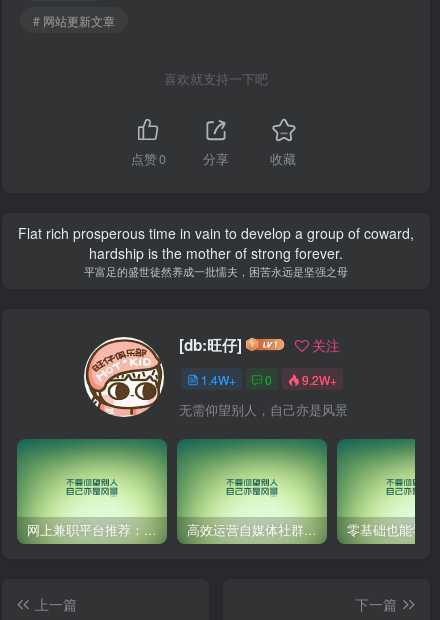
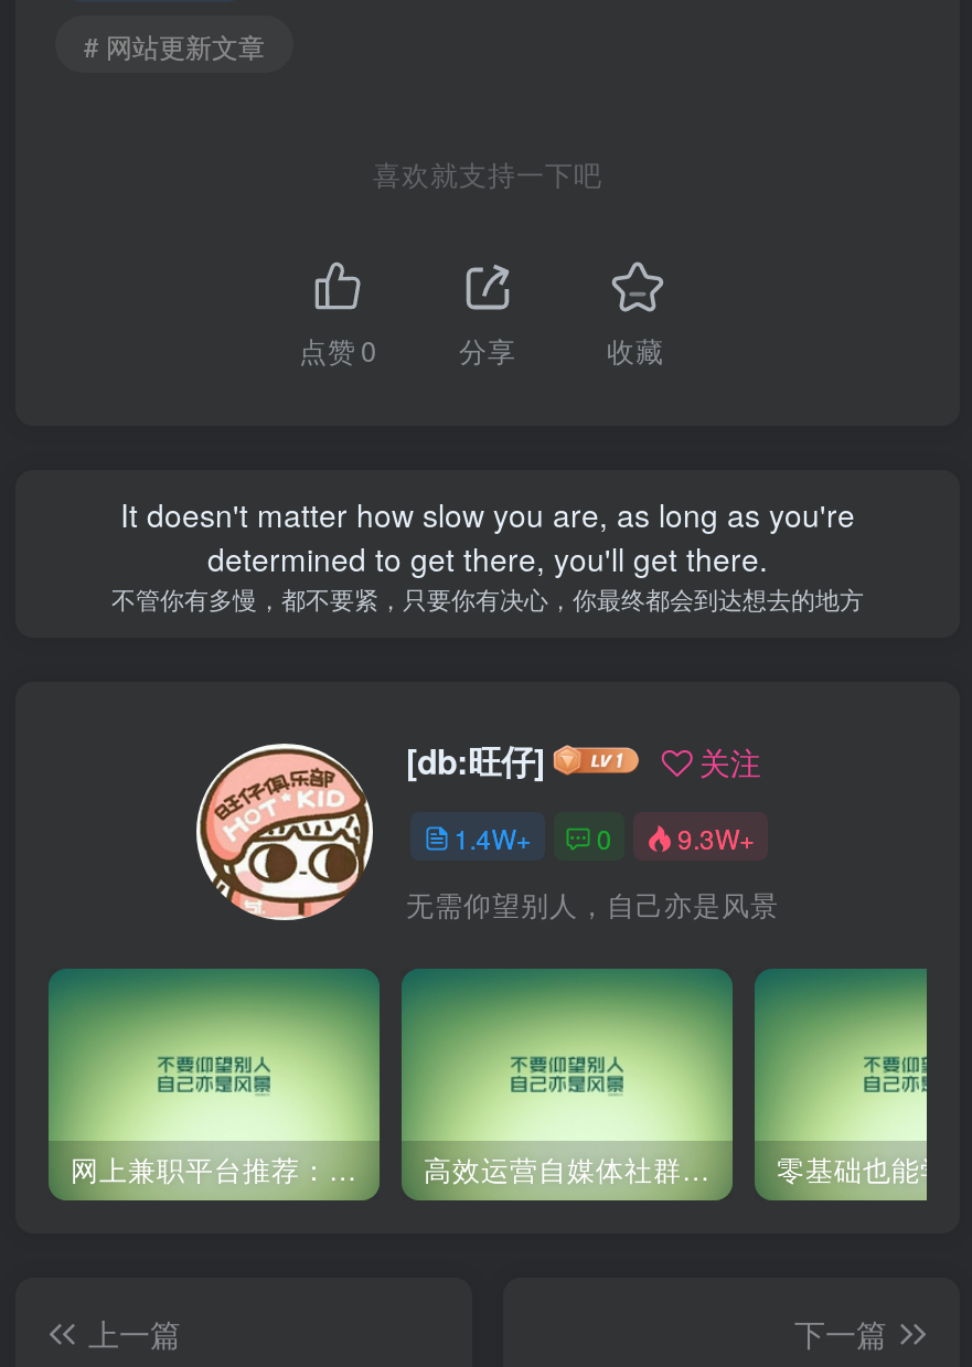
[18,223,414,279] Flat rich prosperous time in vain to develop a group of coward, | hardship is the mother of strong forever. | 平富足的盛世徒然养成一批懦夫，困苦永远是坚强之母 -> [111,492,864,615] It doesn't matter how slow you are, as long as you're | determined to get there, you'll get there. | 不管你有多慢，都不要紧，只要你有决心，你最终都会到达想去的地方
[201,371,337,388] 1.4W+ 0 9.2W+ -> [454,818,755,855] 1.4W+ 0 9.3W+

